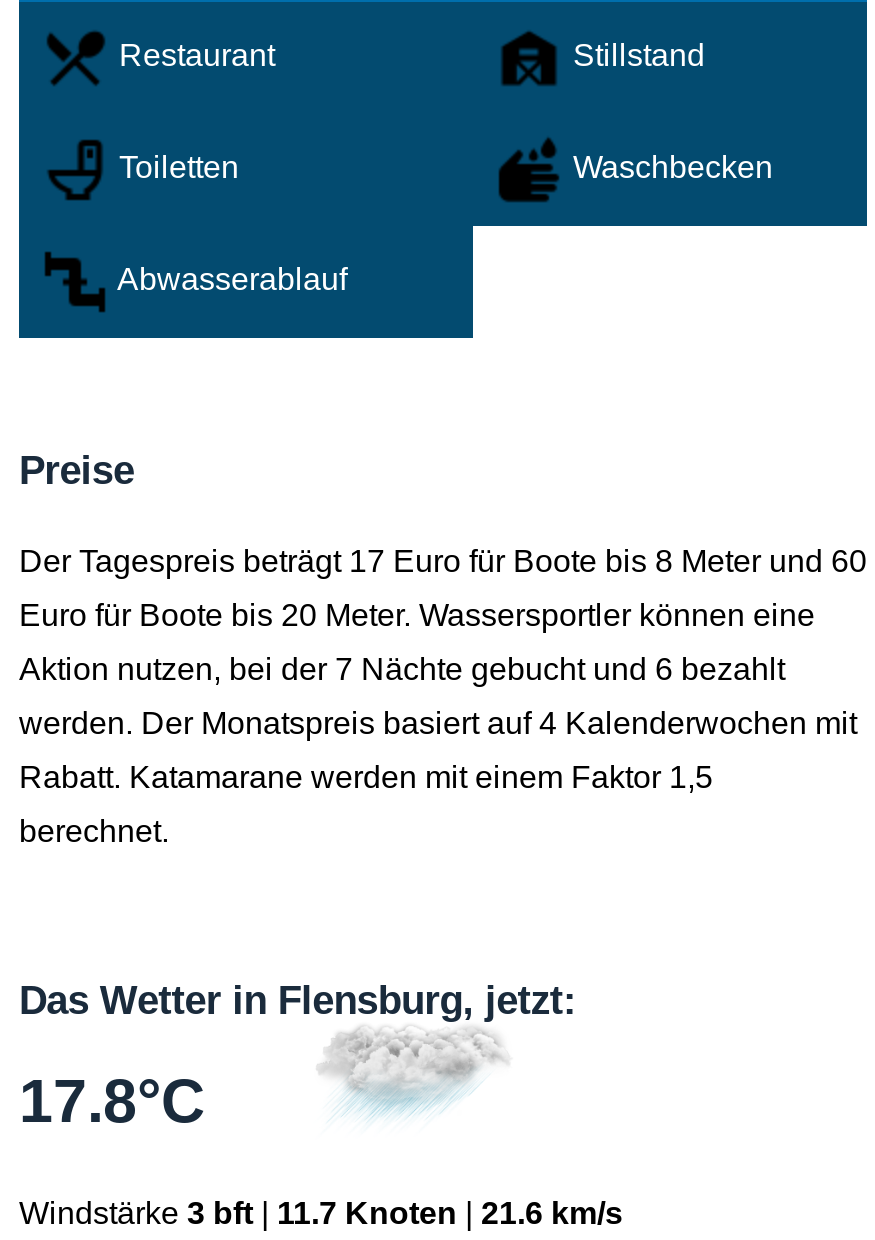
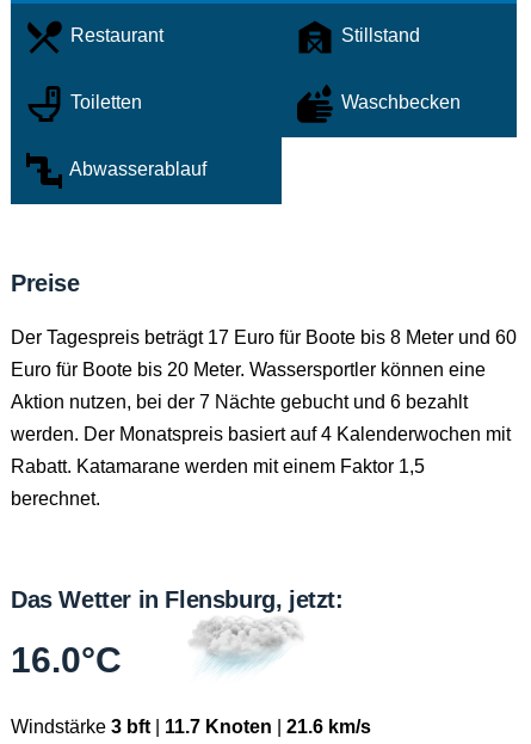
[19,1066,205,1134] 17.8°C -> [11,639,122,680] 16.0°C

